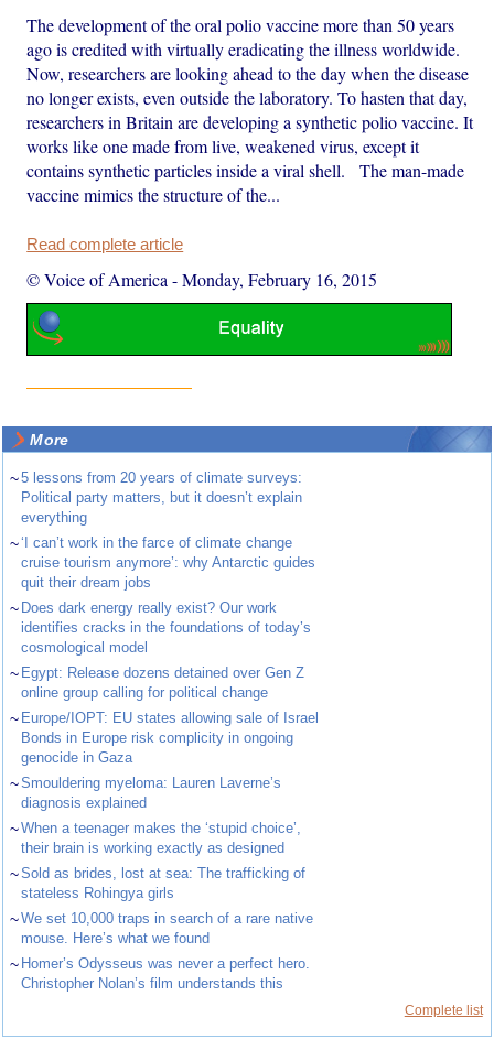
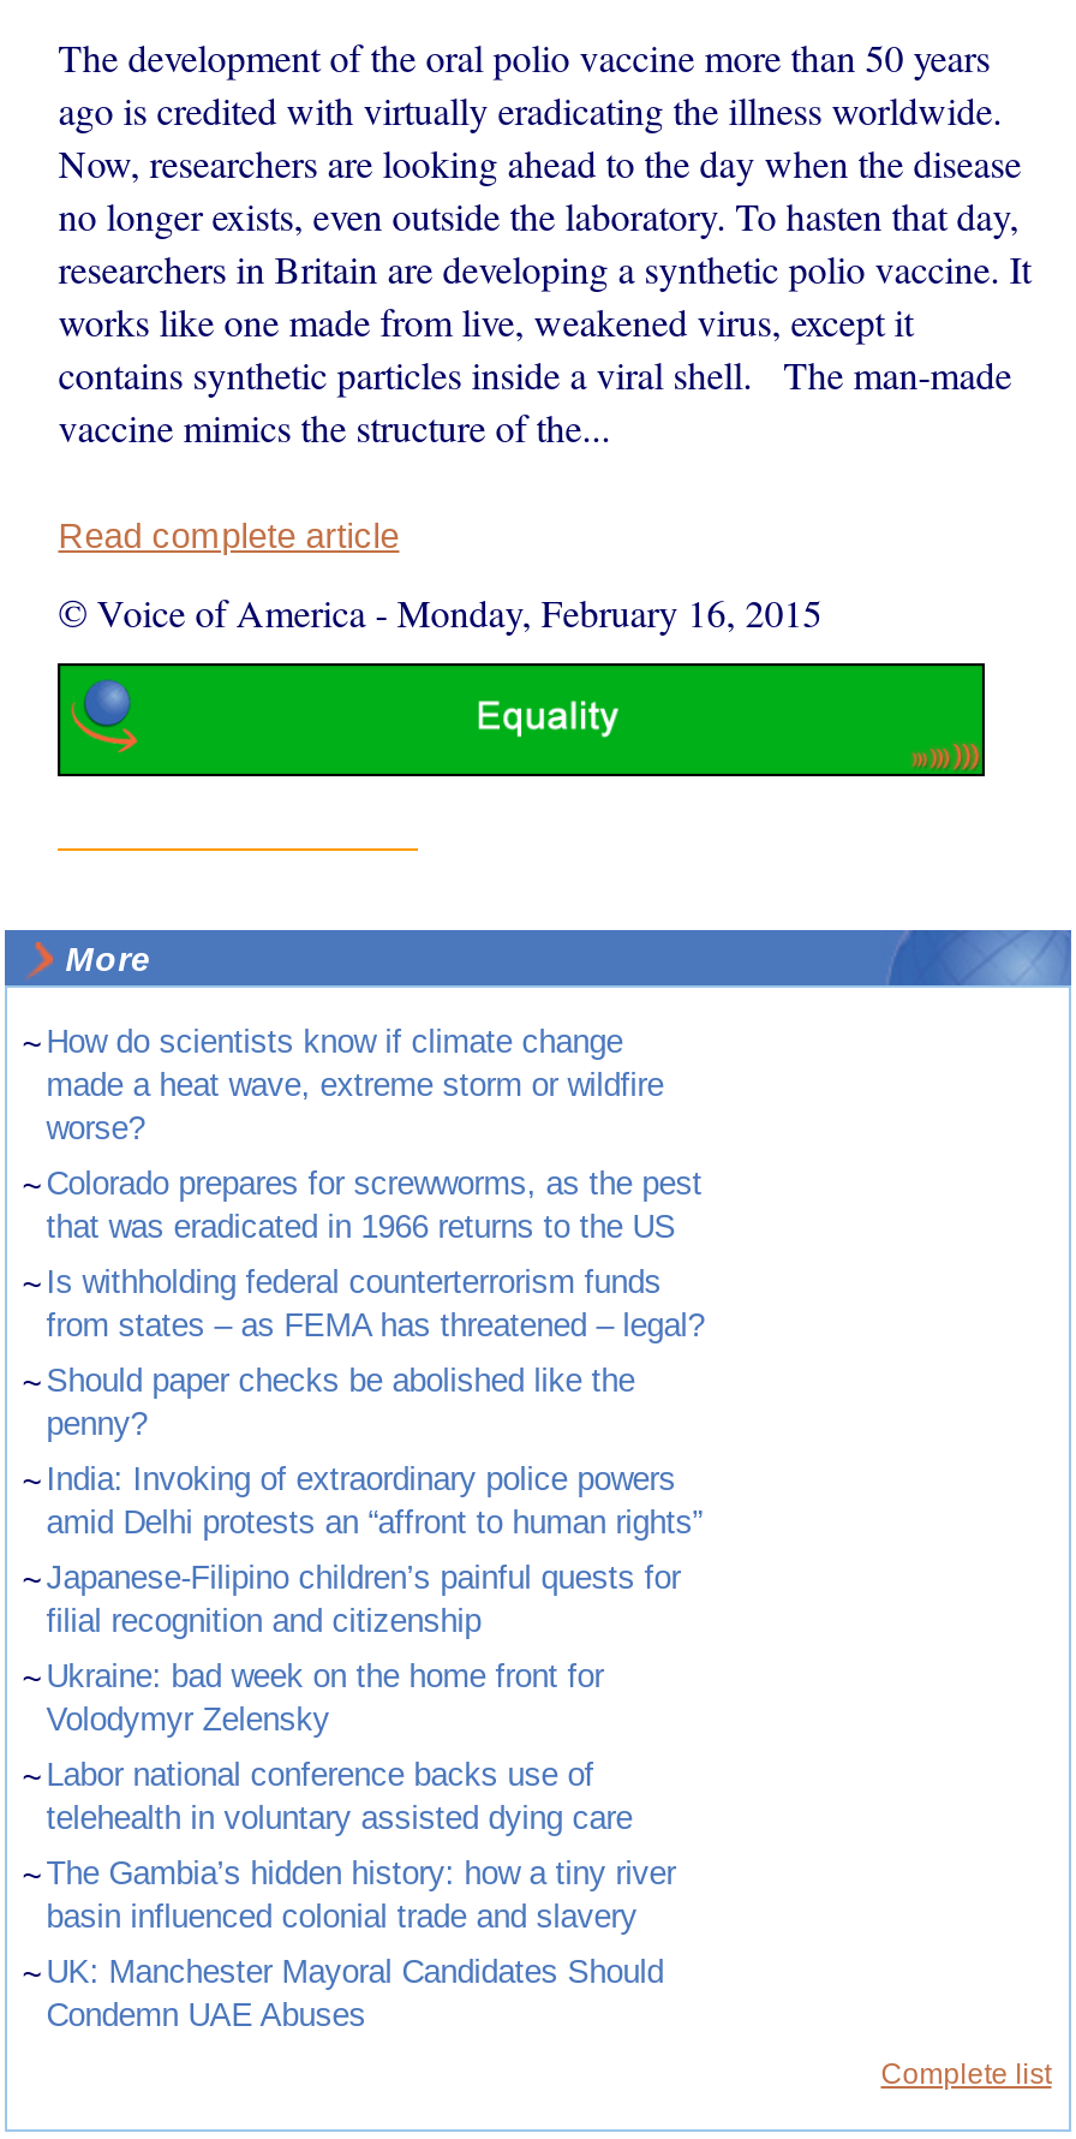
[10,469,302,525] ~ 5 lessons from 20 years of climate surveys: | Political party matters, but it doesn’t explain | everything -> [22,1026,663,1148] ~ How do scientists know if climate change | made a heat wave, extreme storm or wildfire | worse?
[10,534,316,590] ~ ‘I can’t work in the farce of climate change | cruise tourism anymore’: why Antarctic guides | quit their dream jobs -> [22,1167,702,1247] ~ Colorado prepares for screwworms, as the pest | that was eradicated in 1966 returns to the US
[10,599,311,655] ~ Does dark energy really exist? Our work | identifies cracks in the foundations of today’s | cosmological model -> [22,1266,704,1345] ~ Is withholding federal counterterrorism funds | from states – as FEMA has threatened – legal?
[10,664,305,700] ~ Egypt: Release dozens detained over Gen Z | online group calling for political change -> [22,1364,635,1444] ~ Should paper checks be abolished like the | penny?
[10,709,319,765] ~ Europe/IOPT: EU states allowing sale of Israel | Bonds in Europe risk complicity in ongoing | genocide in Gaza -> [22,1463,702,1542] ~ India: Invoking of extraordinary police powers | amid Delhi protests an “affront to human rights”
[10,774,281,811] ~ Smouldering myeloma: Lauren Laverne’s | diagnosis explained -> [22,1561,680,1641] ~ Japanese-Filipino children’s painful quests for | filial recognition and citizenship
[10,819,301,856] ~ When a teenager makes the ‘stupid choice’, | their brain is working exactly as designed -> [22,1660,603,1739] ~ Ukraine: bad week on the home front for | Volodymyr Zelensky
[10,865,306,901] ~ Sold as brides, lost at sea: The trafficking of | stateless Rohingya girls -> [22,1759,632,1838] ~ Labor national conference backs use of | telehealth in voluntary assisted dying care
[10,910,313,946] ~ We set 10,000 traps in search of a rare native | mouse. Here’s what we found -> [22,1857,675,1936] ~ The Gambia’s hidden history: how a tiny river | basin influenced colonial trade and slavery
[10,955,310,991] ~ Homer’s Odysseus was never a perfect hero. | Christopher Nolan’s film understands this -> [22,1956,663,2035] ~ UK: Manchester Mayoral Candidates Should | Condemn UAE Abuses

